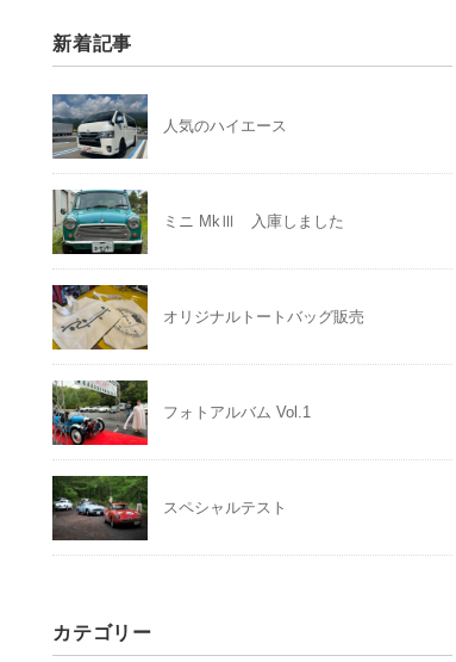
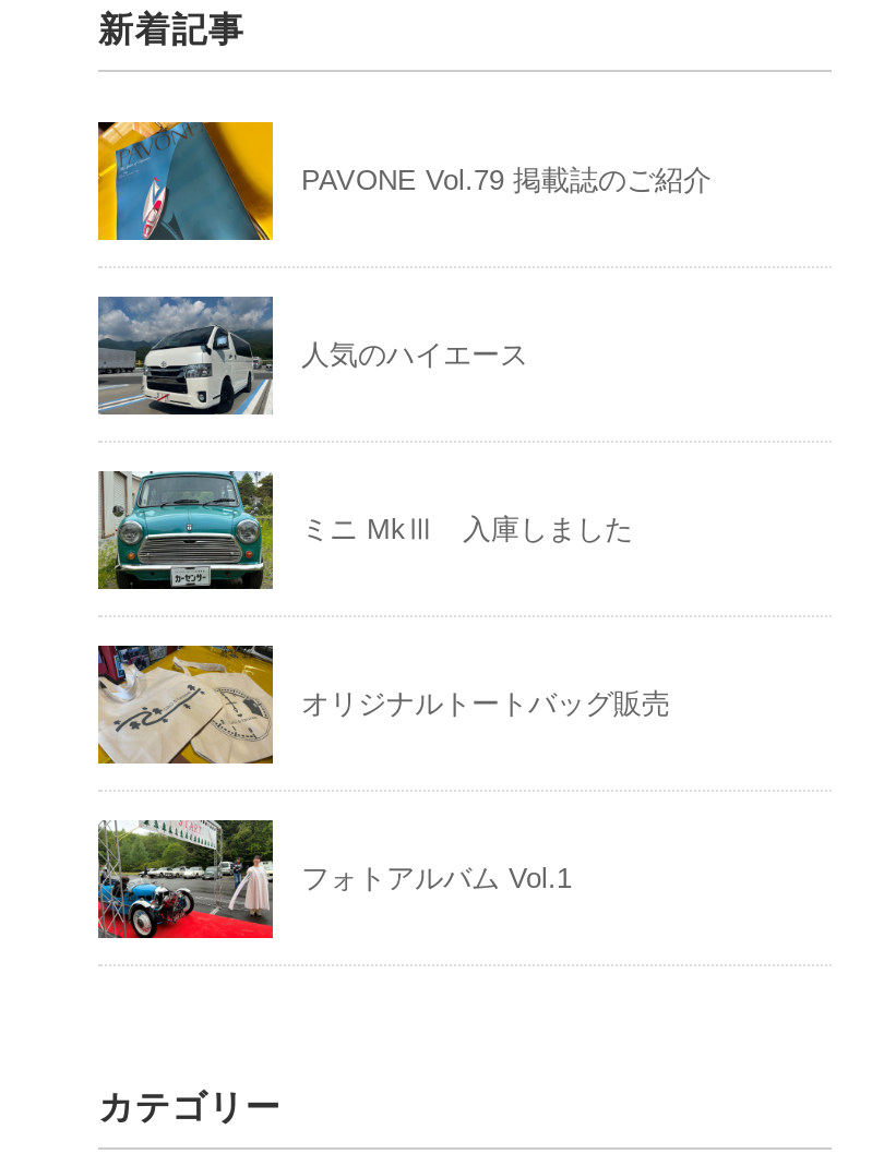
none -> [96,120,712,242] [image] | PAVONE Vol.79 掲載誌のご紹介
moved [50,92,364,422] -> [94,292,670,895]: [image] | 人気のハイエース | ミニ MkⅢ 入庫しました | オリジナルトートバッグ販売 | フォトアルバム Vol.1
[51,475,287,542] [image] | スペシャルテスト -> none

